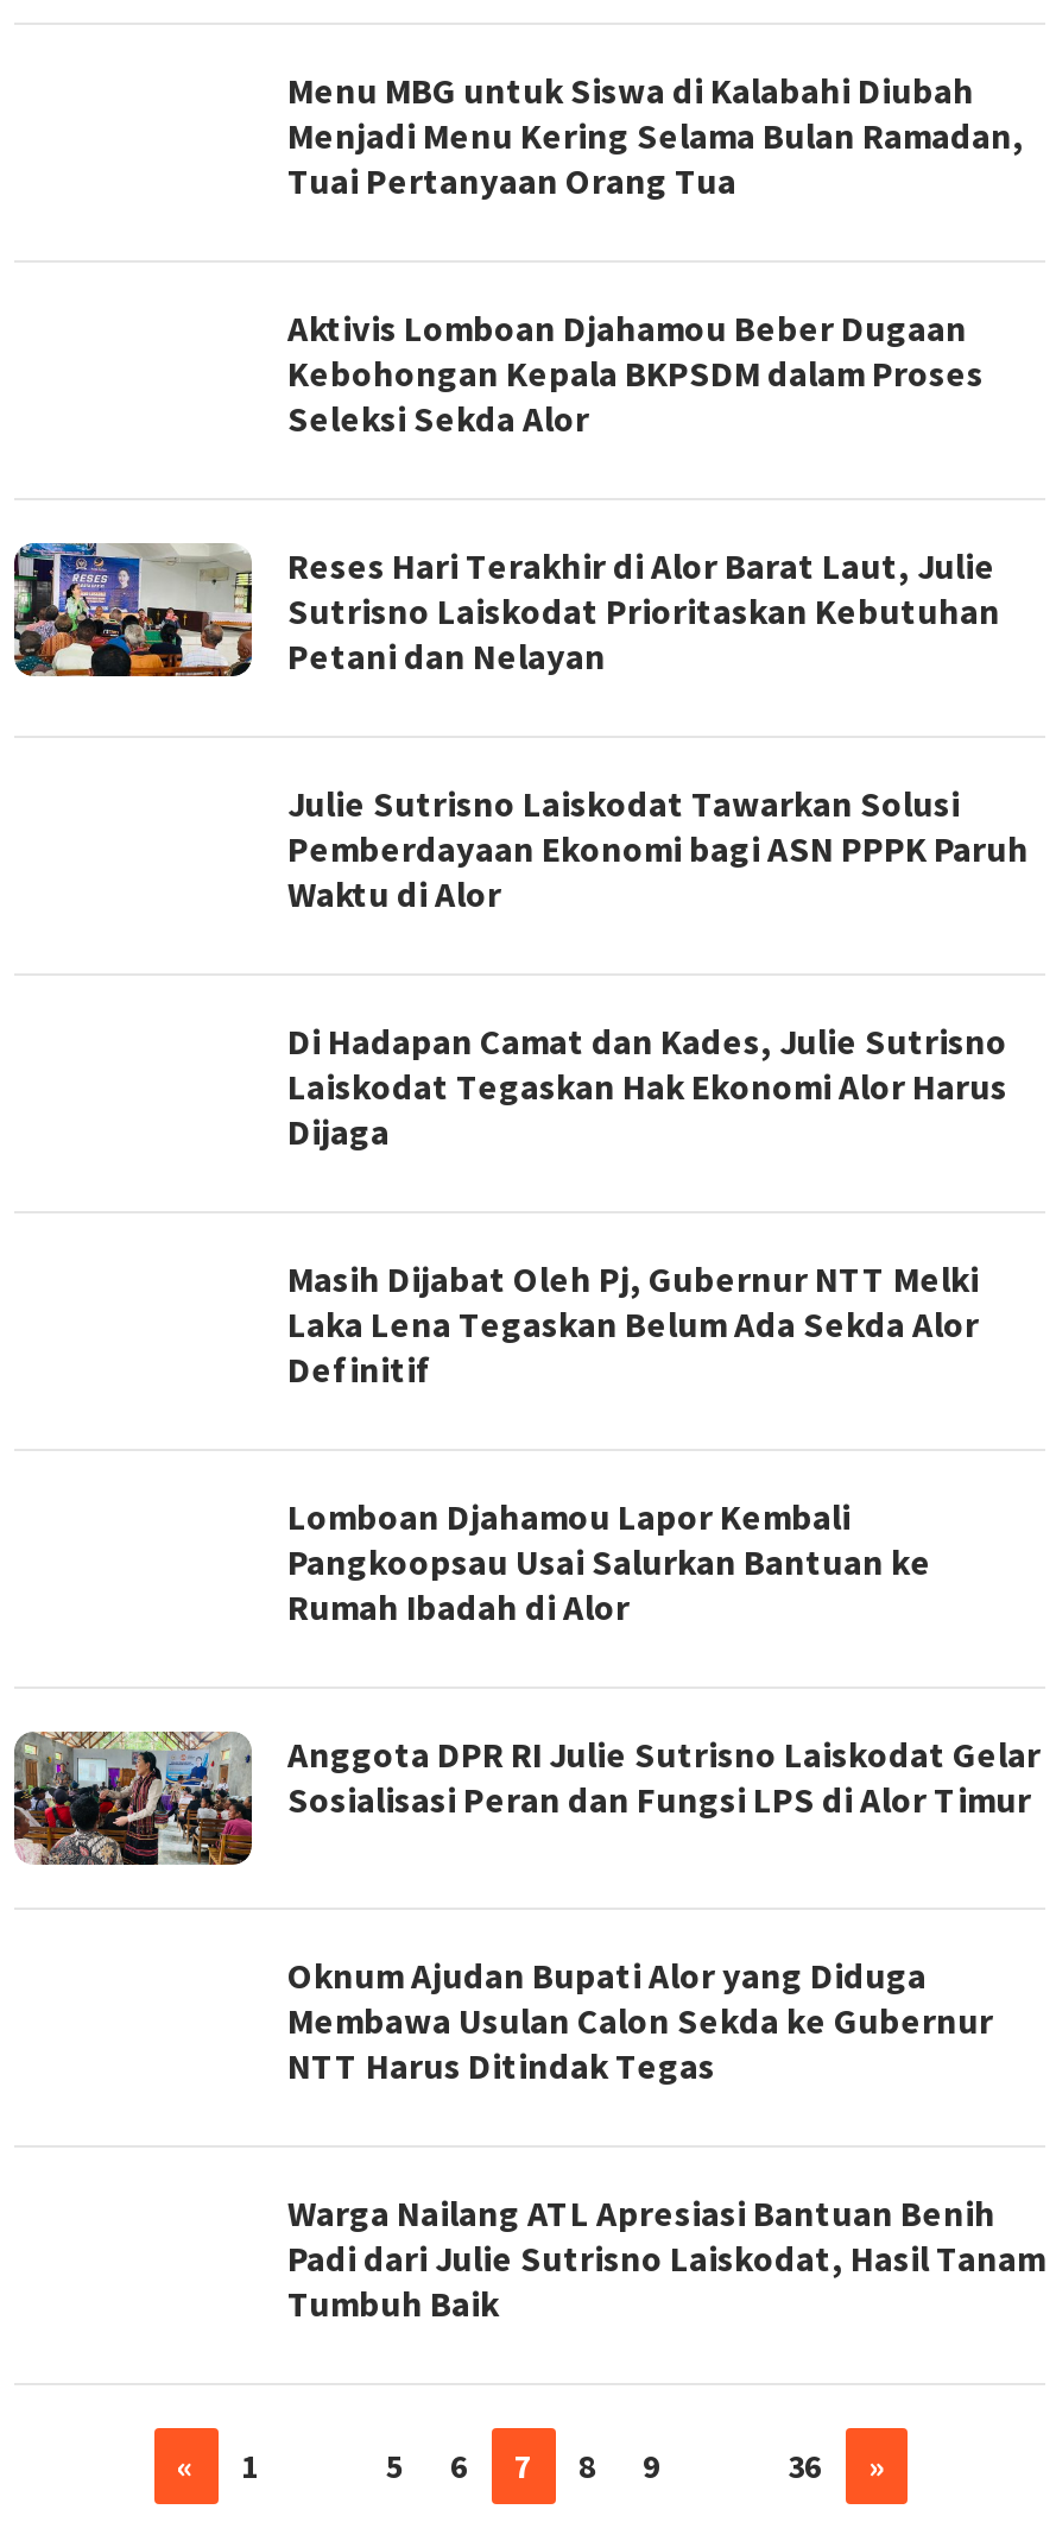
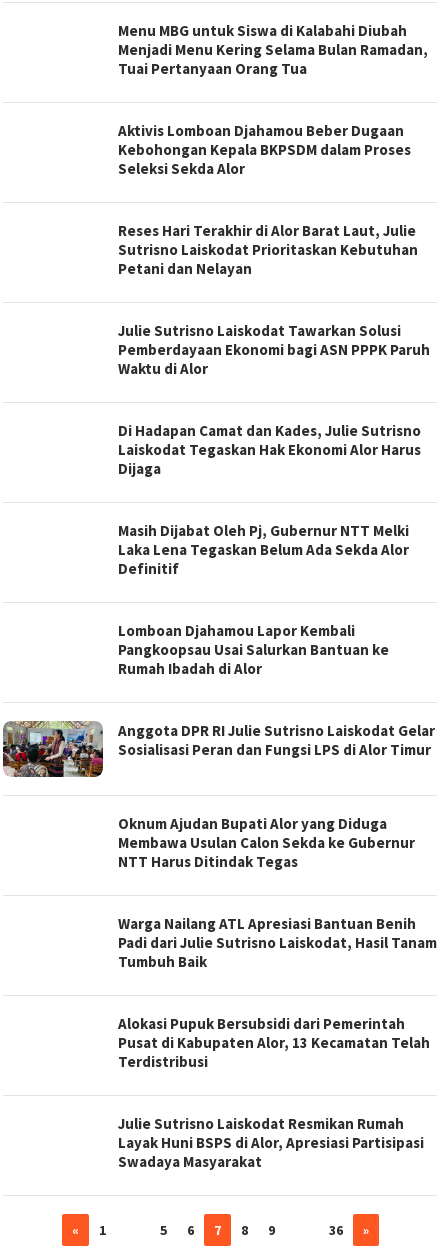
[12,541,254,679] [image] -> none
none -> [118,1014,430,1171] Alokasi Pupuk Bersubsidi dari Pemerintah | Pusat di Kabupaten Alor, 13 Kecamatan Telah | Terdistribusi | Julie Sutrisno Laiskodat Resmikan Rumah | Layak Huni BSPS di Alor, Apresiasi Partisipasi | Swadaya Masyarakat

